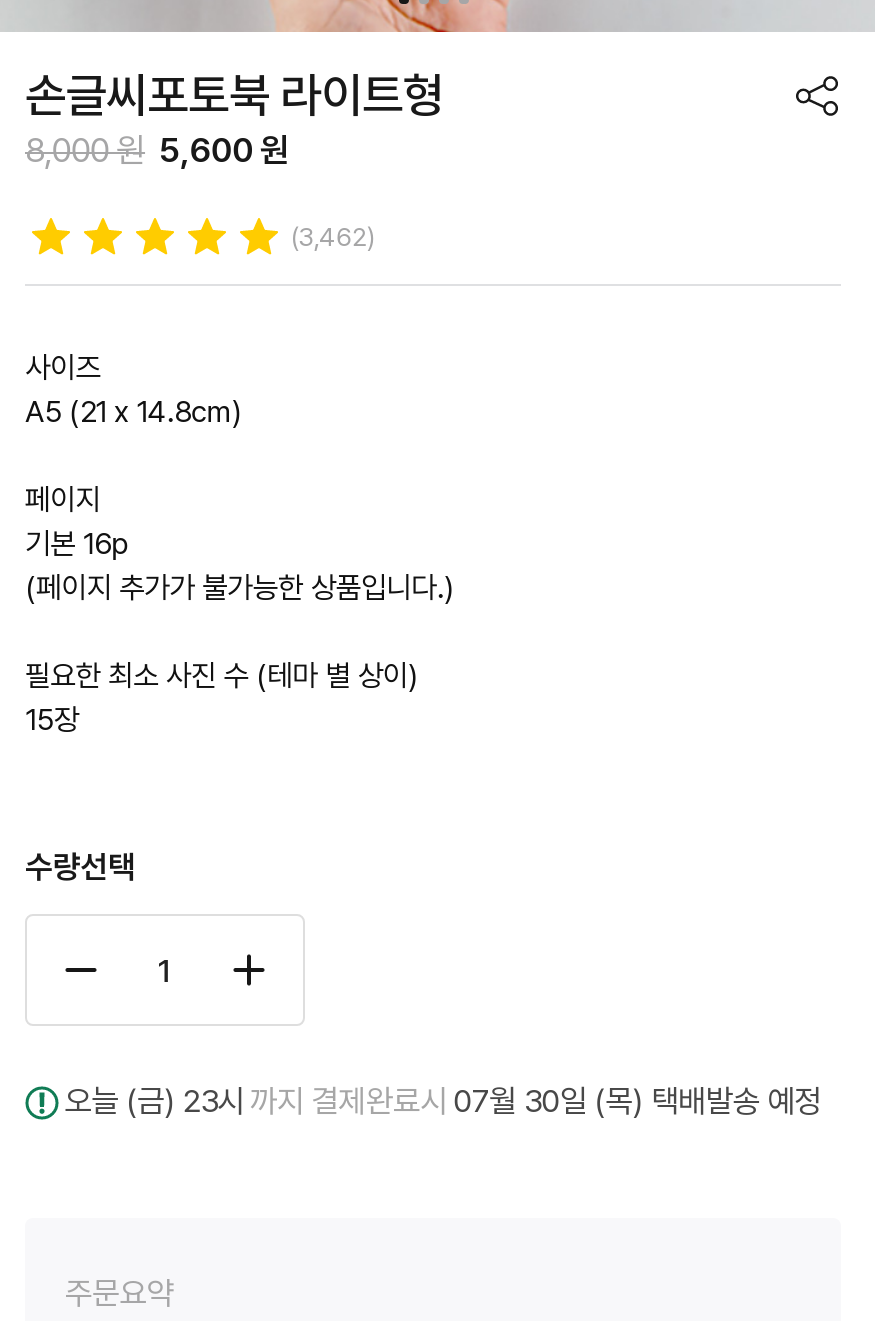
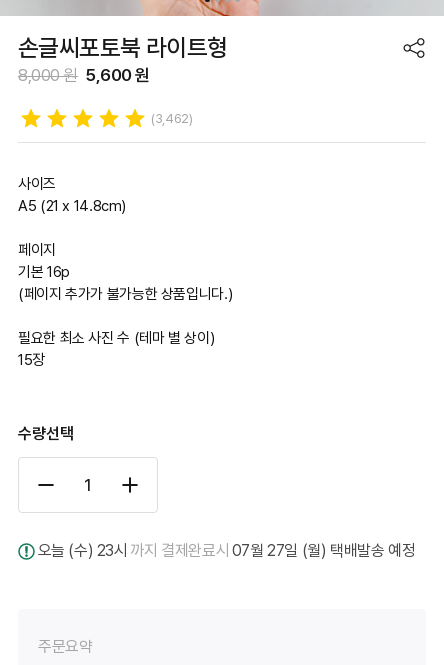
[64,1082,822,1120] 오늘 (금) 23시 까지 결제완료시 07월 30일 (목) 택배발송 예정 -> [38,541,415,560] 오늘 (수) 23시 까지 결제완료시 07월 27일 (월) 택배발송 예정

